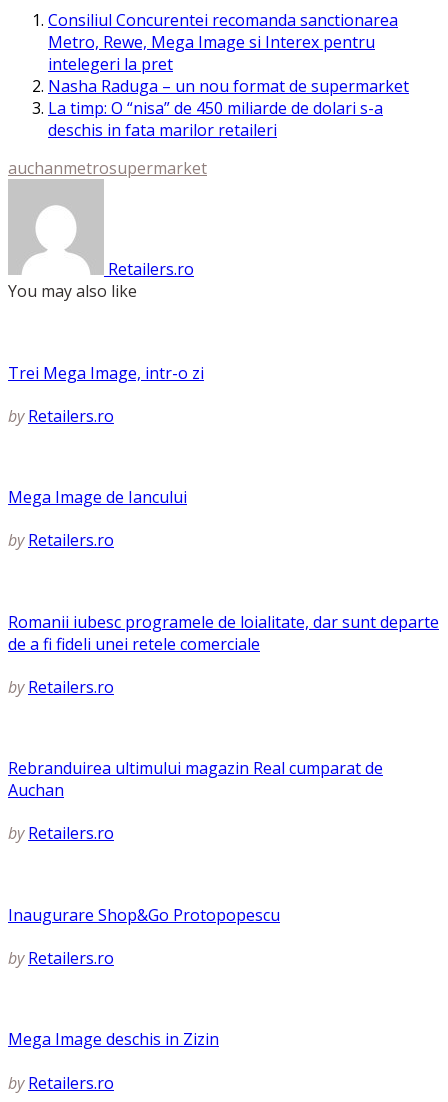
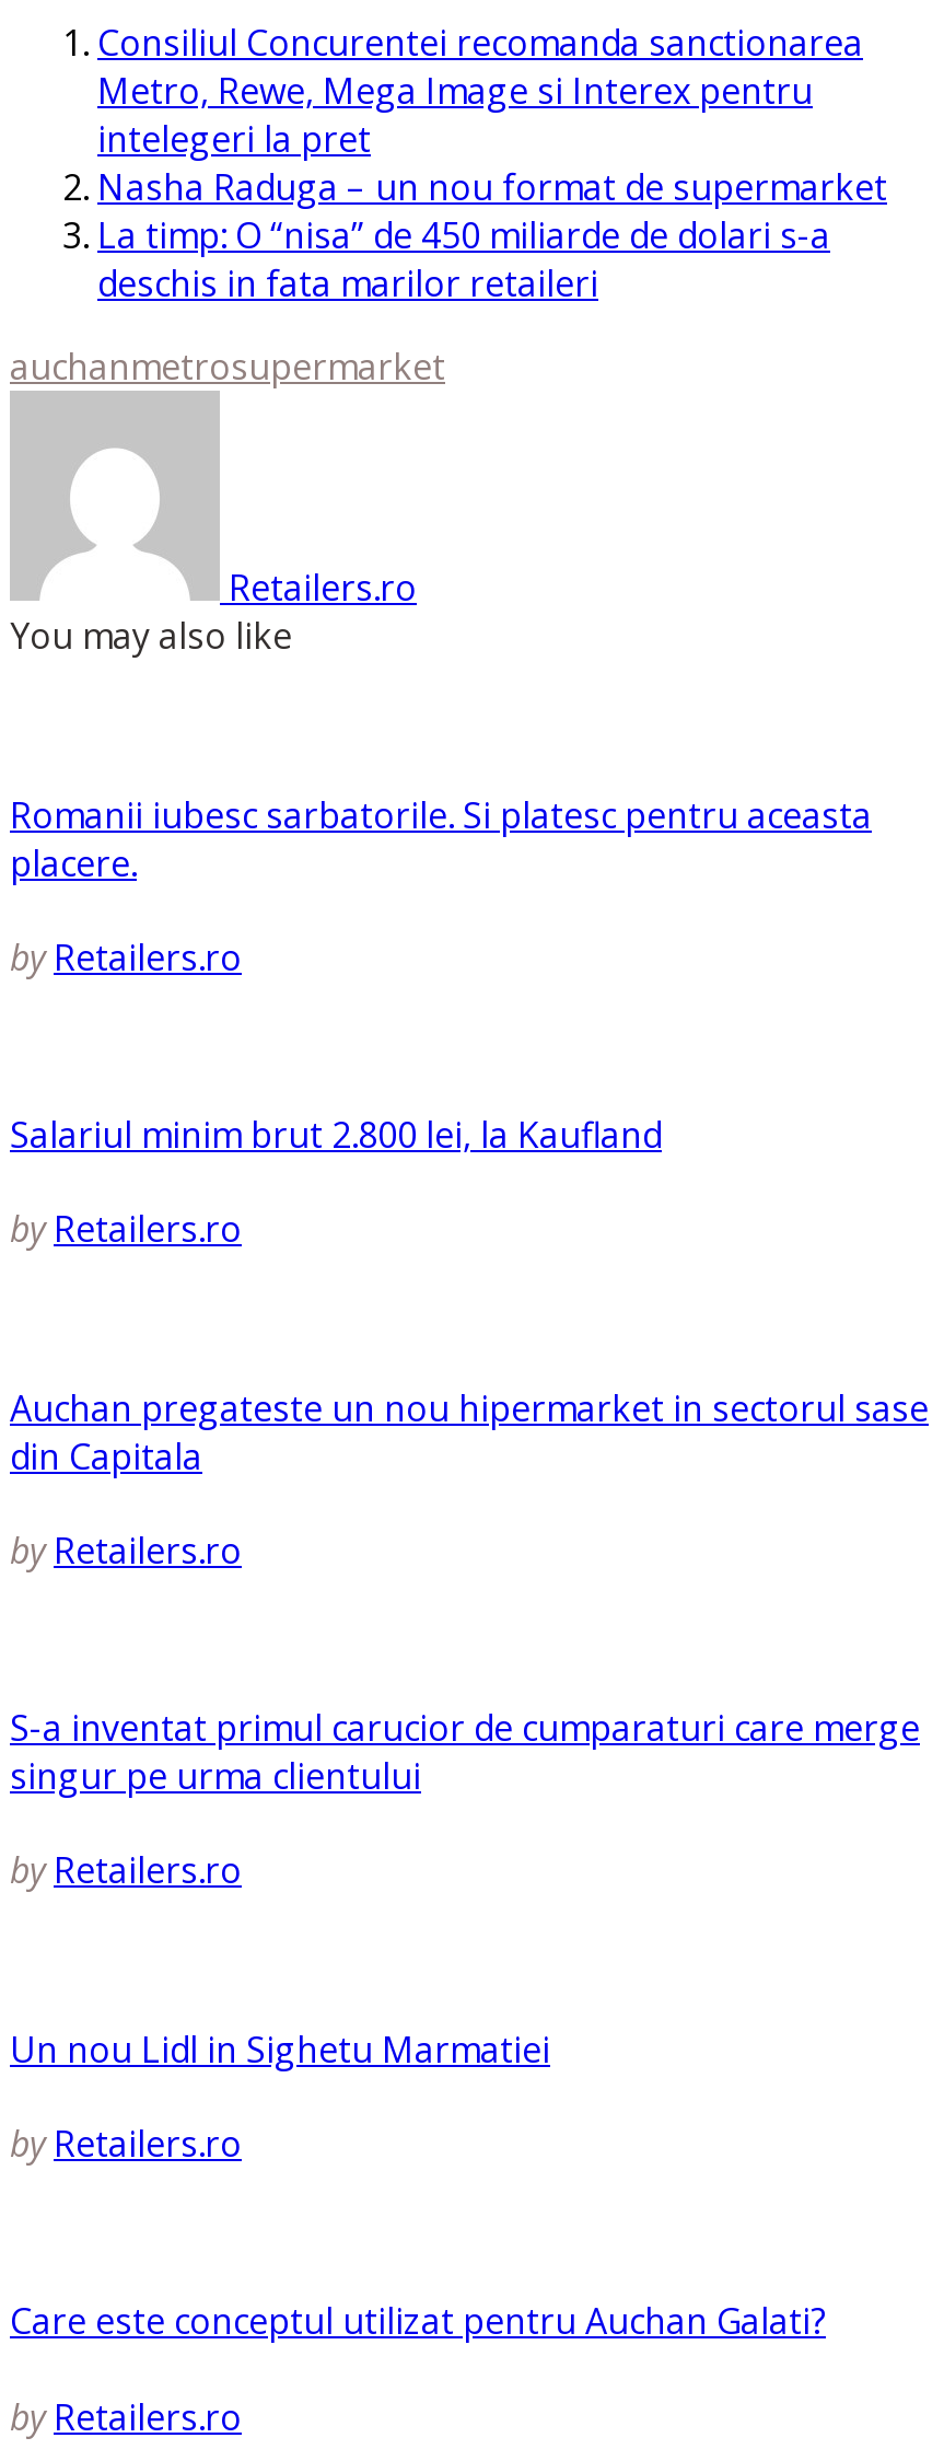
[8,362,204,384] Trei Mega Image, intr-o zi -> [10,790,872,887] Romanii iubesc sarbatorile. Si platesc pentru aceasta | placere.
[8,486,187,508] Mega Image de Iancului -> [10,1111,662,1159] Salariul minim brut 2.800 lei, la Kaufland
[8,611,439,655] Romanii iubesc programele de loialitate, dar sunt departe | de a fi fideli unei retele comerciale -> [10,1384,929,1480] Auchan pregateste un nou hipermarket in sectorul sase | din Capitala
[8,757,383,801] Rebranduirea ultimului magazin Real cumparat de | Auchan -> [10,1704,920,1801] S-a inventat primul carucior de cumparaturi care merge | singur pe urma clientului
[8,904,280,926] Inaugurare Shop&Go Protopopescu -> [10,2025,550,2073] Un nou Lidl in Sighetu Marmatiei
[8,1028,219,1050] Mega Image deschis in Zizin -> [10,2298,826,2346] Care este conceptul utilizat pentru Auchan Galati?

